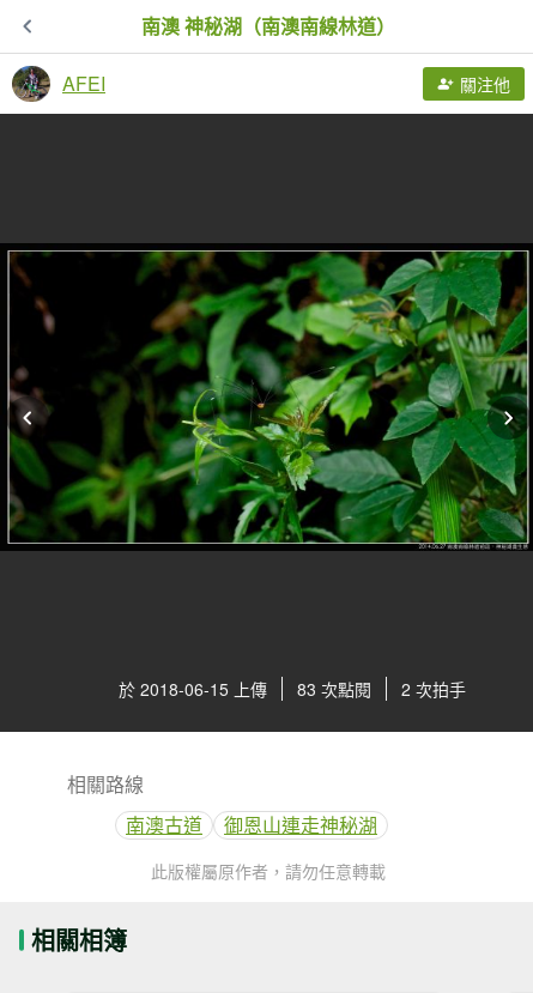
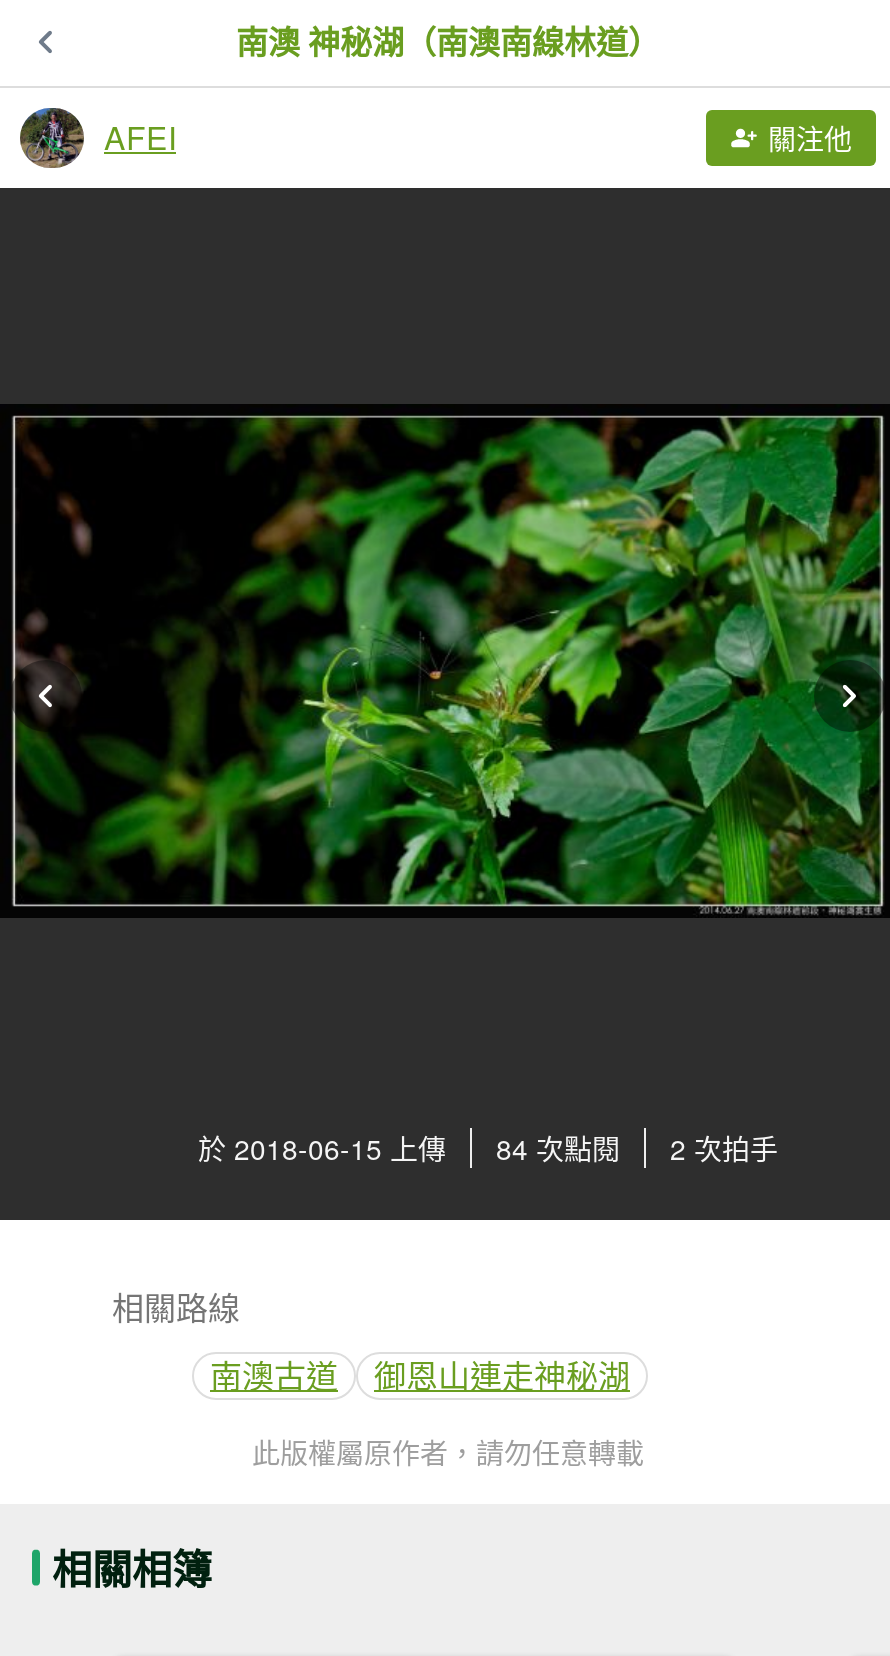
[119,677,466,701] 於 2018-06-15 上傳 83 次點閱 2 次拍手 -> [198,1129,778,1169] 於 2018-06-15 上傳 84 次點閱 2 次拍手

